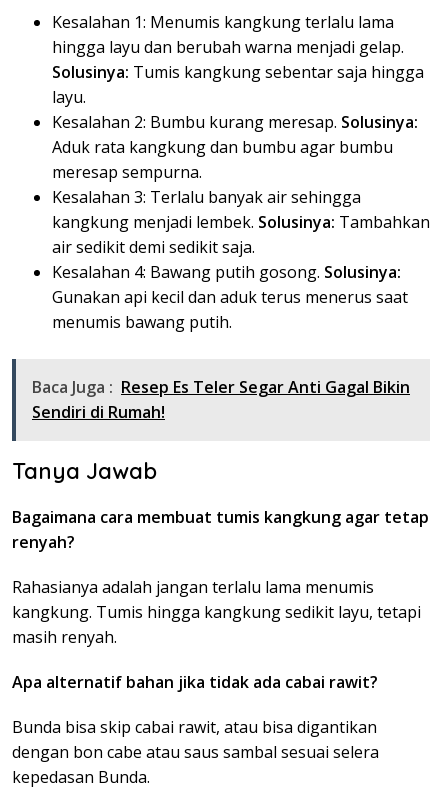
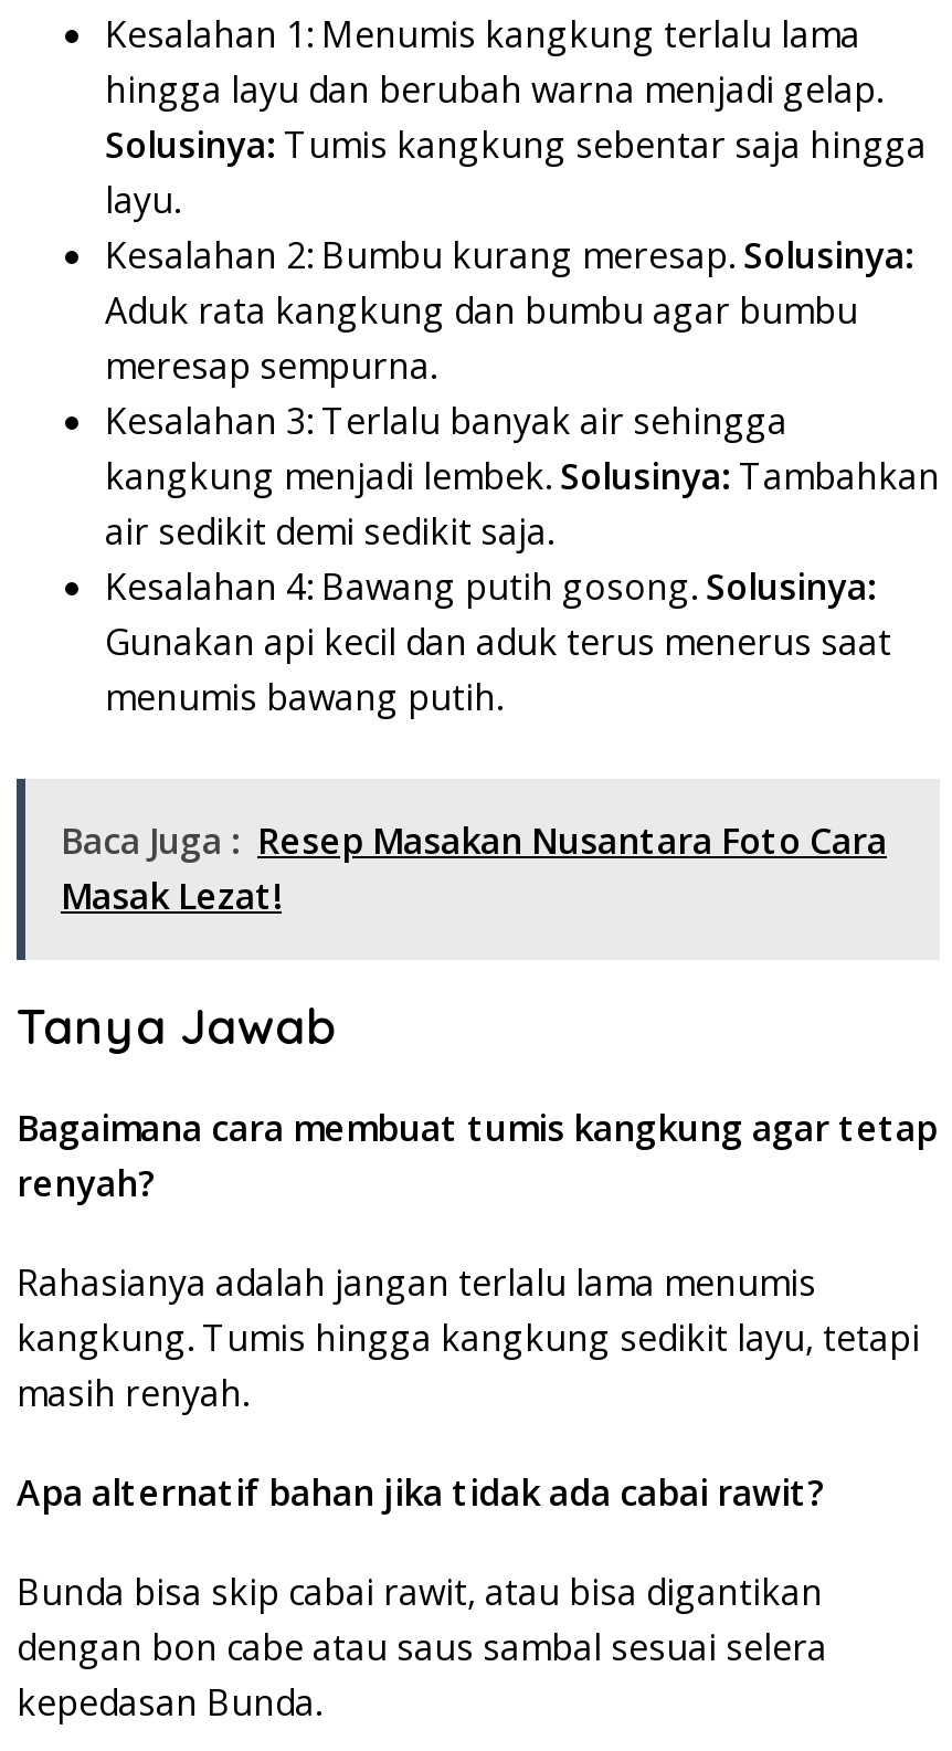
[32,376,410,423] Baca Juga : Resep Es Teler Segar Anti Gagal Bikin | Sendiri di Rumah! -> [61,816,887,920] Baca Juga : Resep Masakan Nusantara Foto Cara | Masak Lezat!

